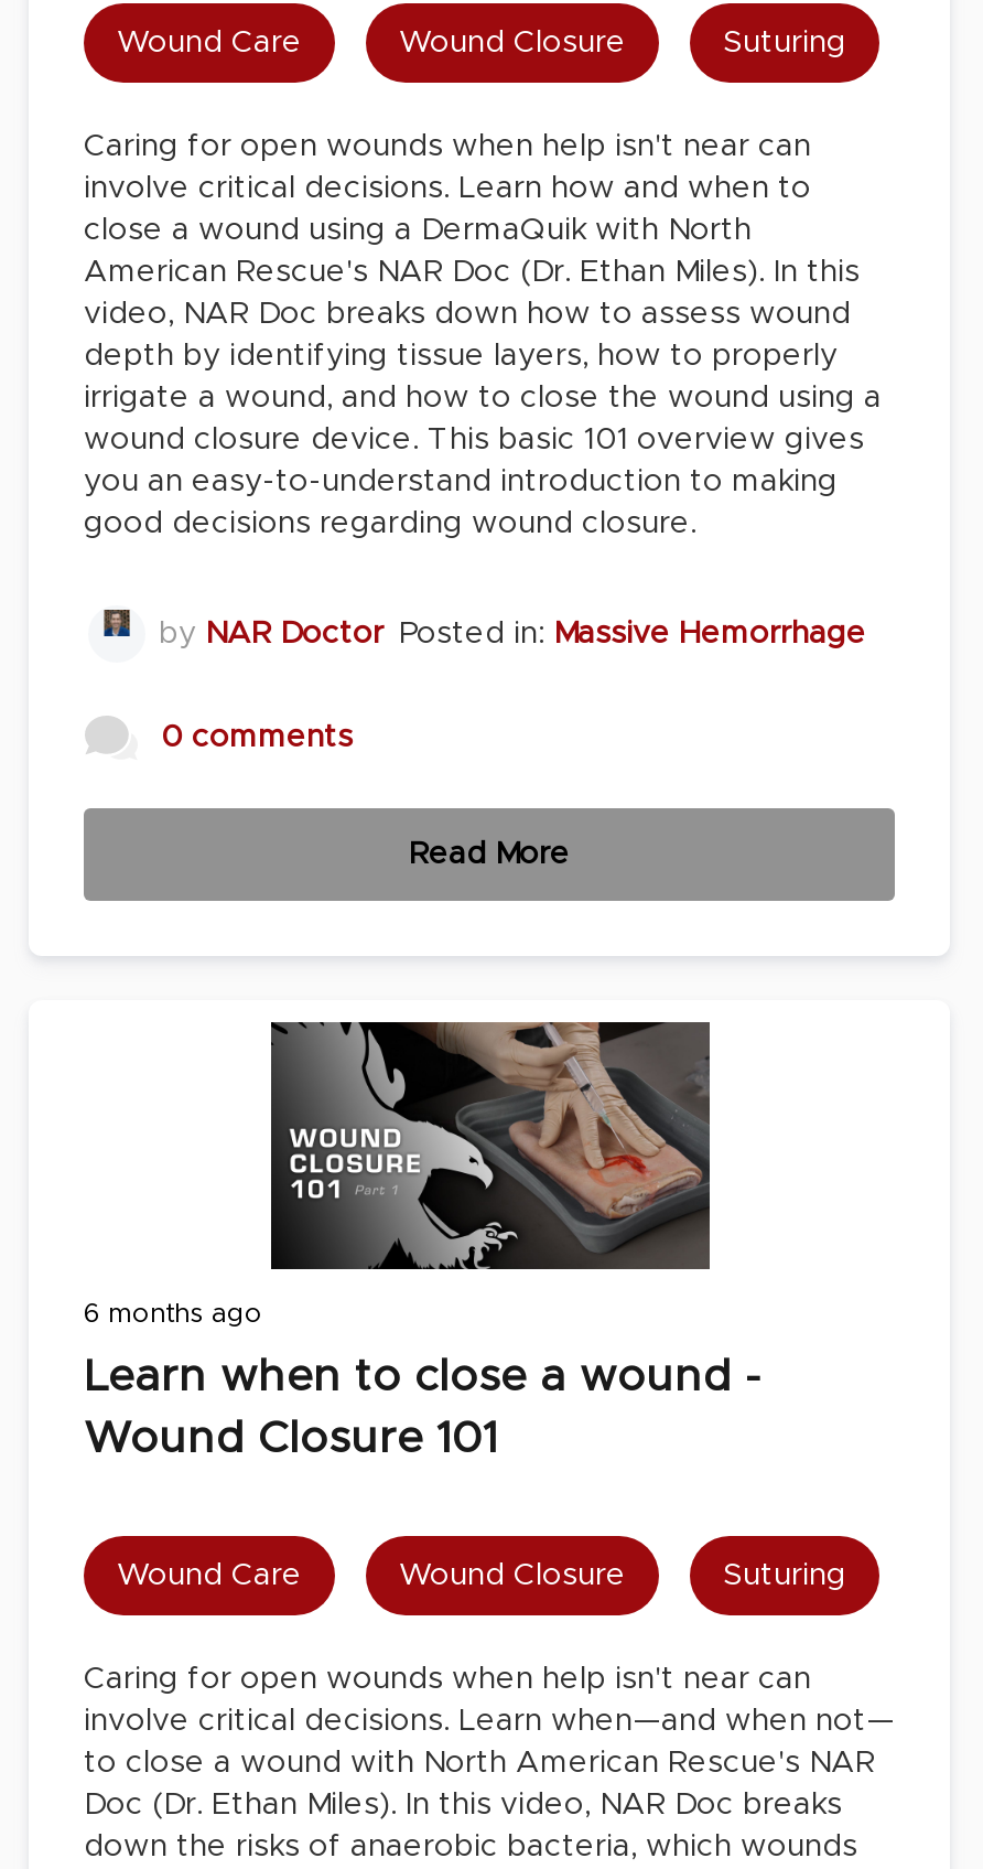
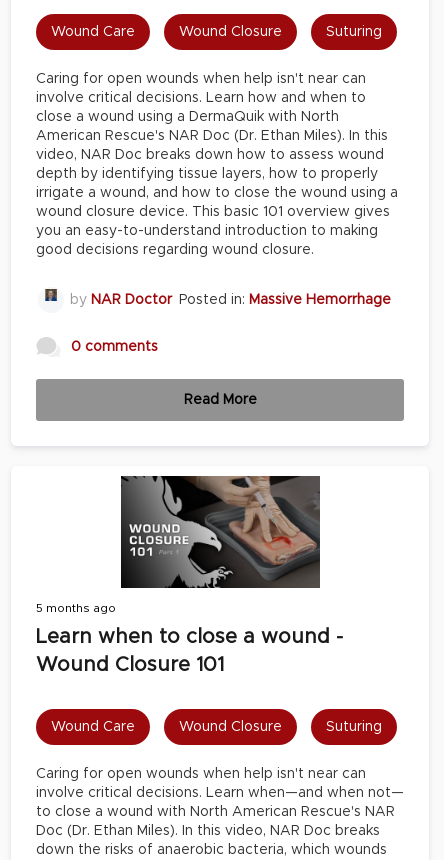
[84,1299,262,1326] 6 months ago -> [36,602,116,614] 5 months ago

